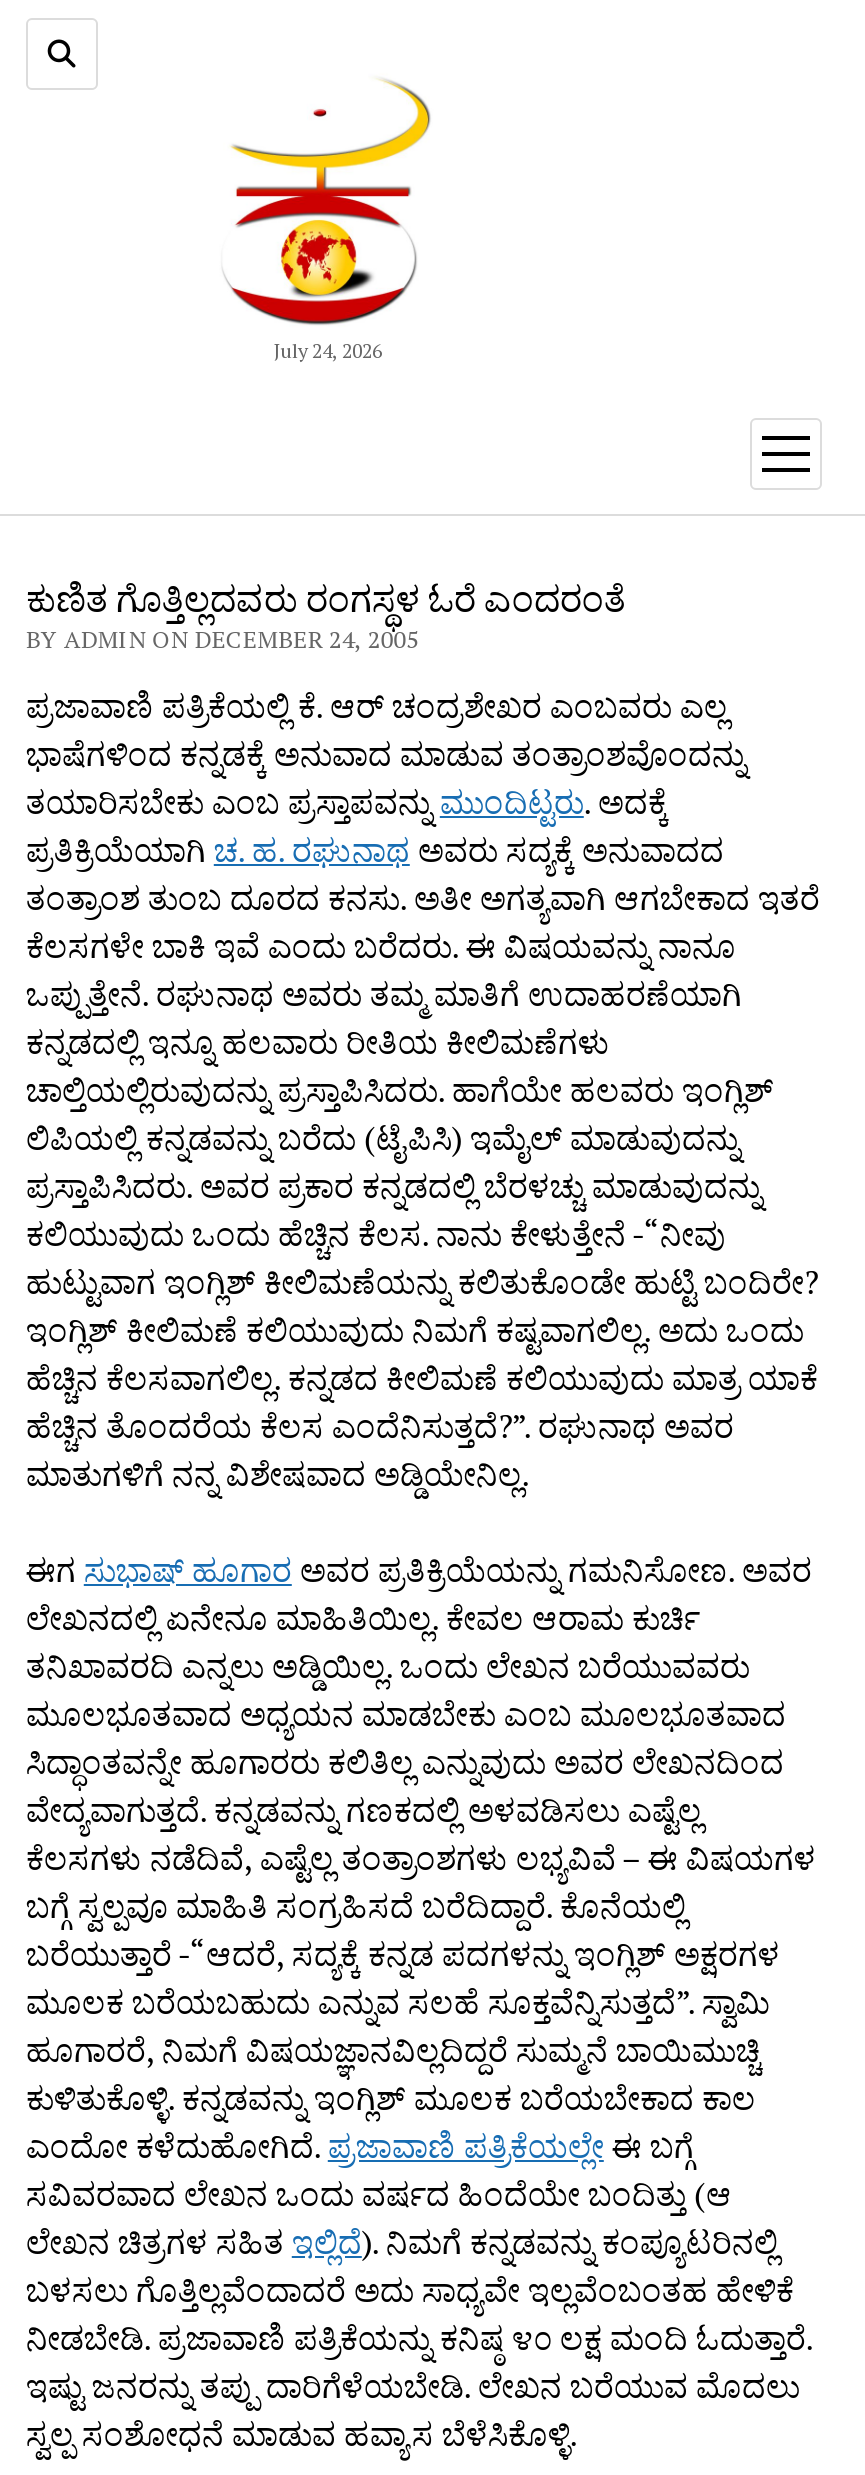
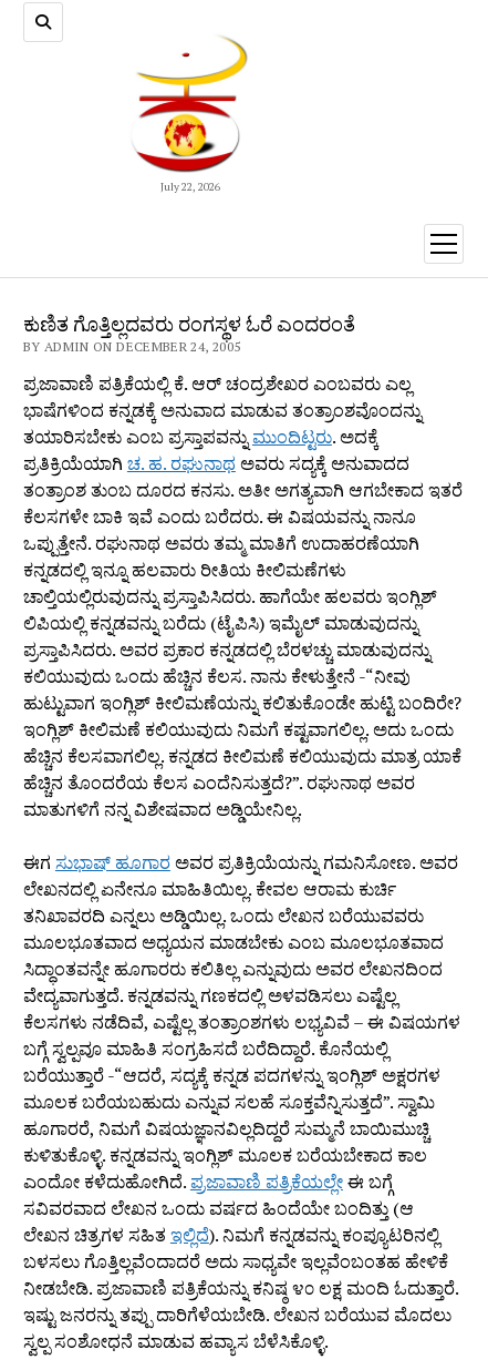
[274,337,382,363] July 24, 2026 -> [160,179,220,194] July 22, 2026

